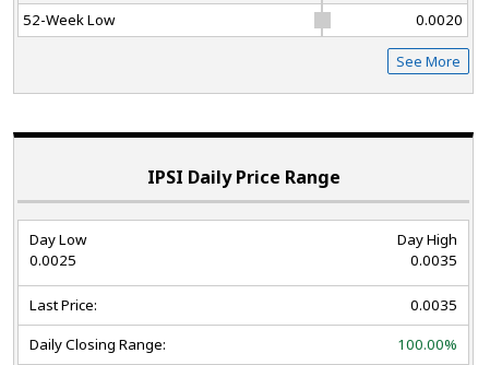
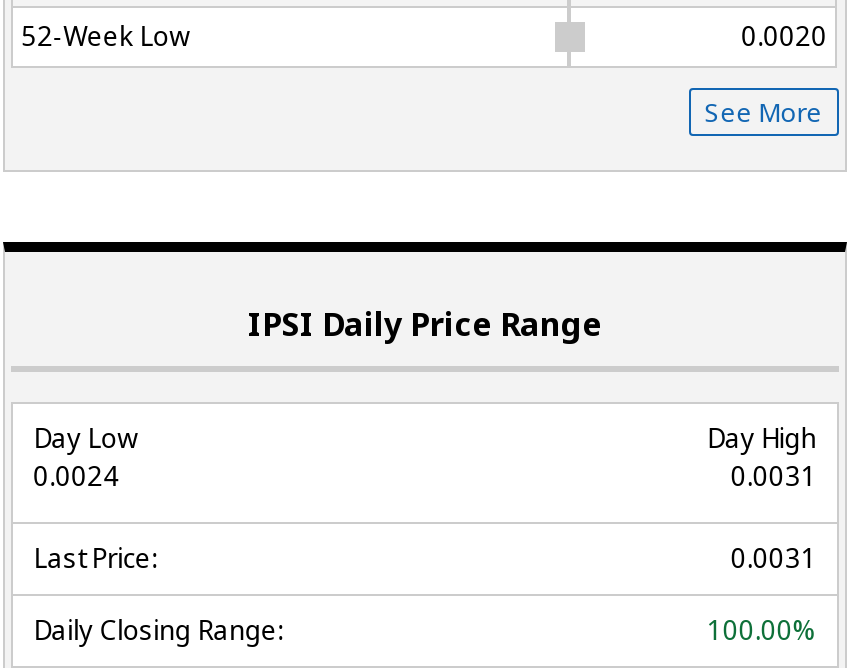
[30,250,77,270] 0.0025 -> [33,458,119,494] 0.0024
[410,250,457,270] 0.0035 -> [731,458,817,494] 0.0031
[410,295,457,315] 0.0035 -> [731,540,817,576] 0.0031

